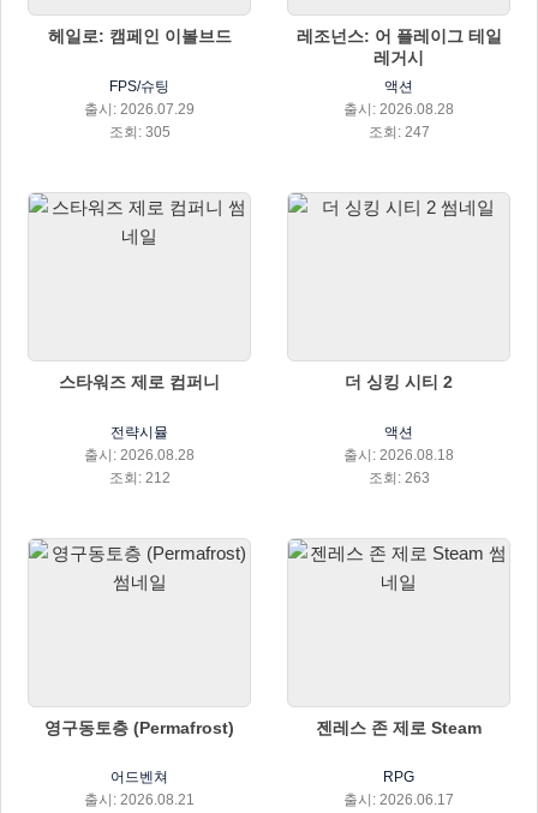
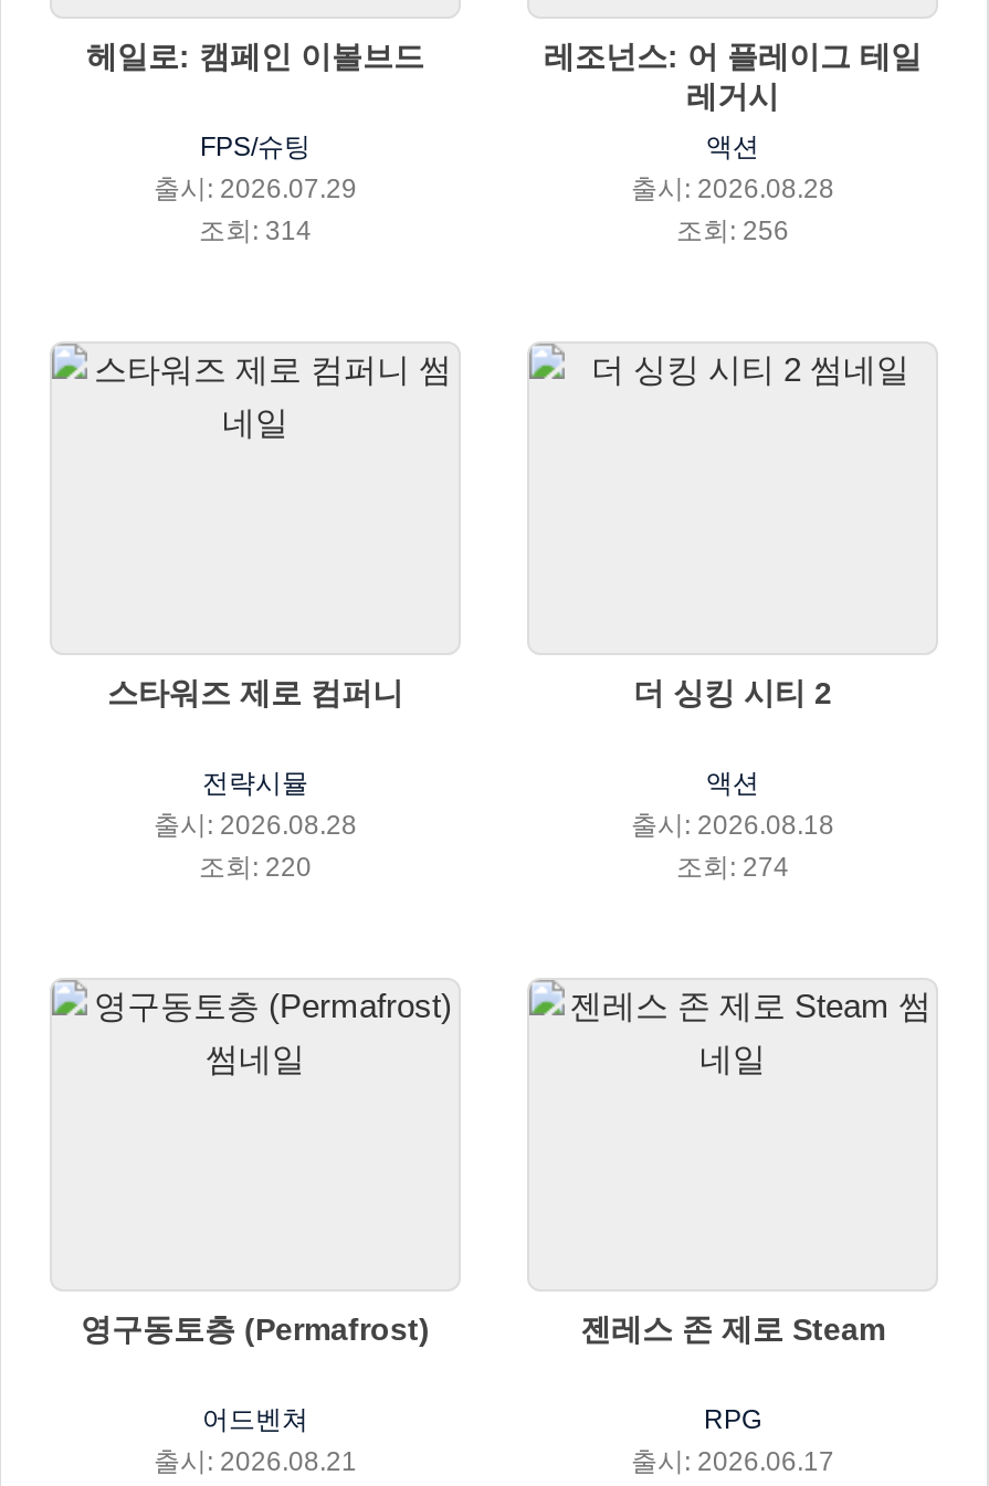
[109,123,170,140] 조회: 305 -> [199,217,312,248] 조회: 314
[368,123,429,140] 조회: 247 -> [676,217,789,248] 조회: 256
[109,469,170,486] 조회: 212 -> [199,853,312,884] 조회: 220
[368,469,429,486] 조회: 263 -> [676,853,789,884] 조회: 274

